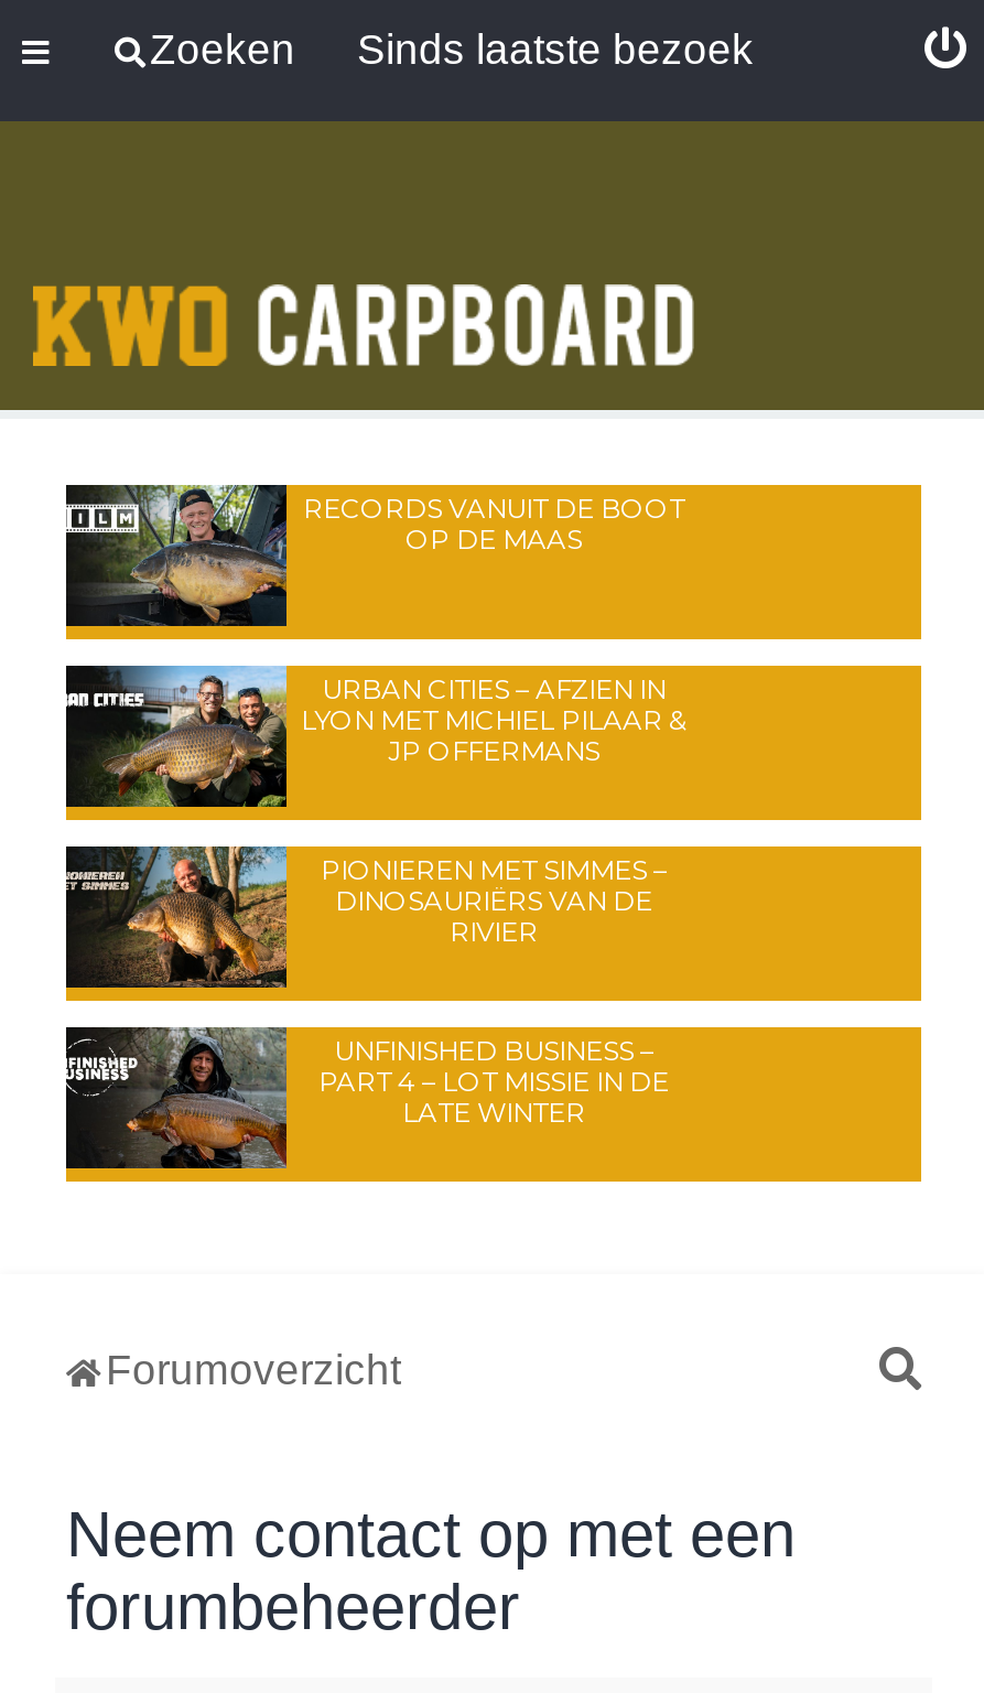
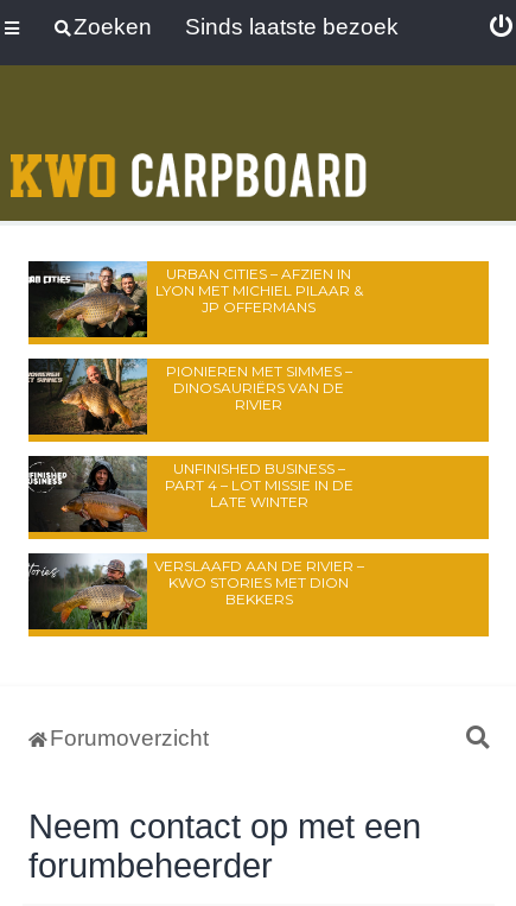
[66,483,684,626] [image] | RECORDS VANUIT DE BOOT | OP DE MAAS -> none
moved [68,661,686,1129] -> [30,259,362,511]: [image] | URBAN CITIES – AFZIEN IN | LYON MET MICHIEL PILAAR & | ... | PART 4 – LOT MISSIE IN DE | LATE WINTER
none -> [28,553,364,631] [image] | VERSLAAFD AAN DE RIVIER – | KWO STORIES MET DION | BEKKERS

